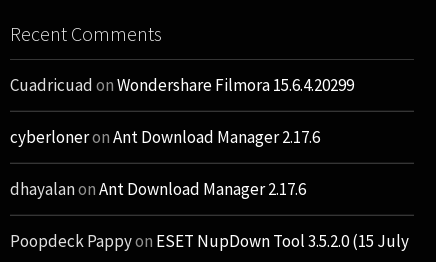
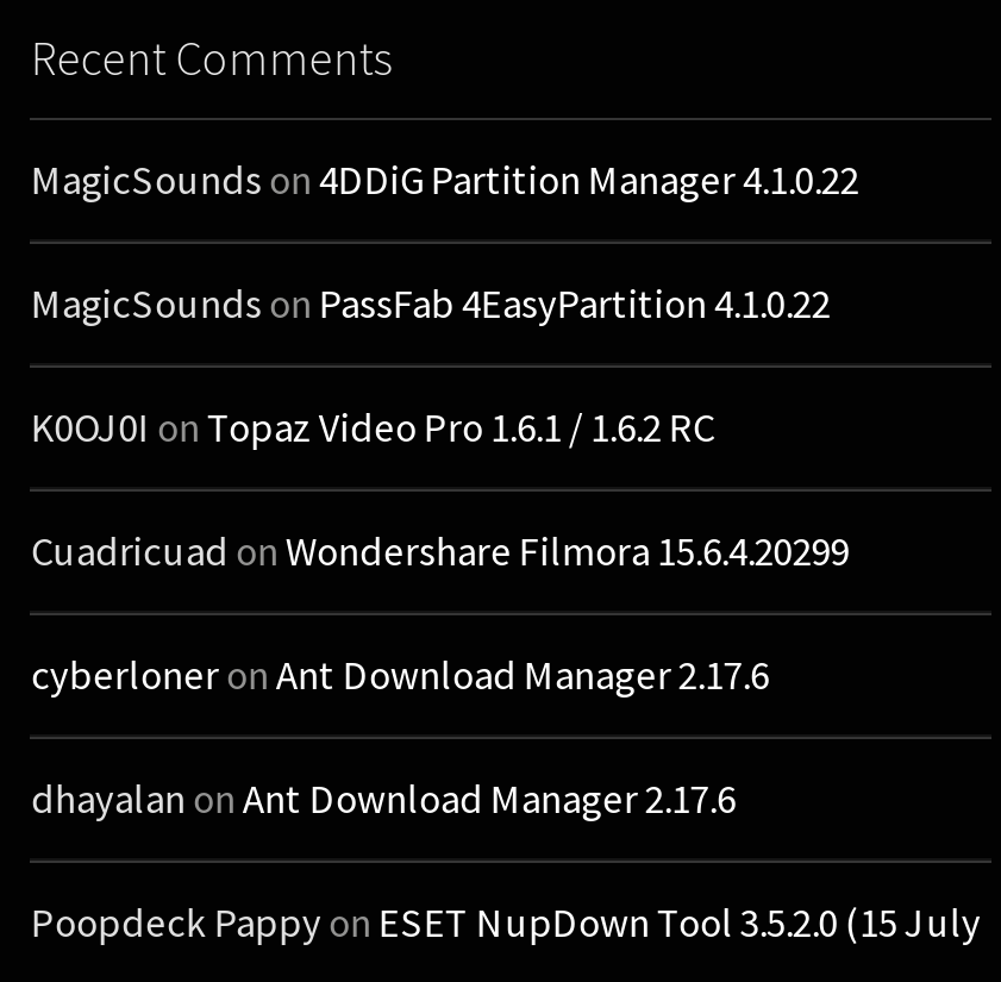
none -> [31,153,859,453] MagicSounds on 4DDiG Partition Manager 4.1.0.22 | MagicSounds on PassFab 4EasyPartition 4.1.0.22 | K0OJ0I on Topaz Video Pro 1.6.1 / 1.6.2 RC

